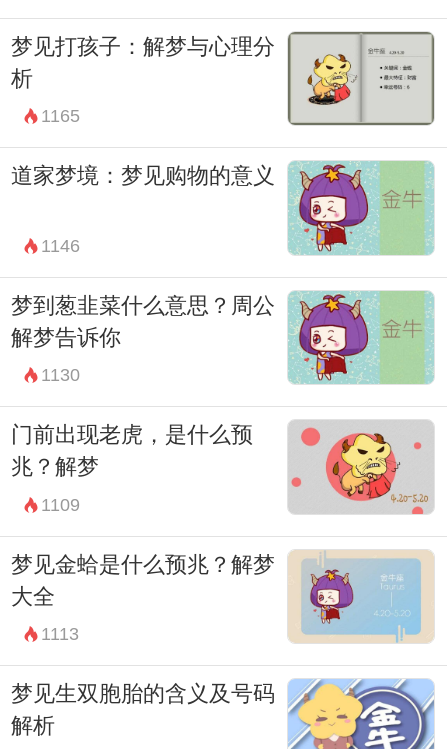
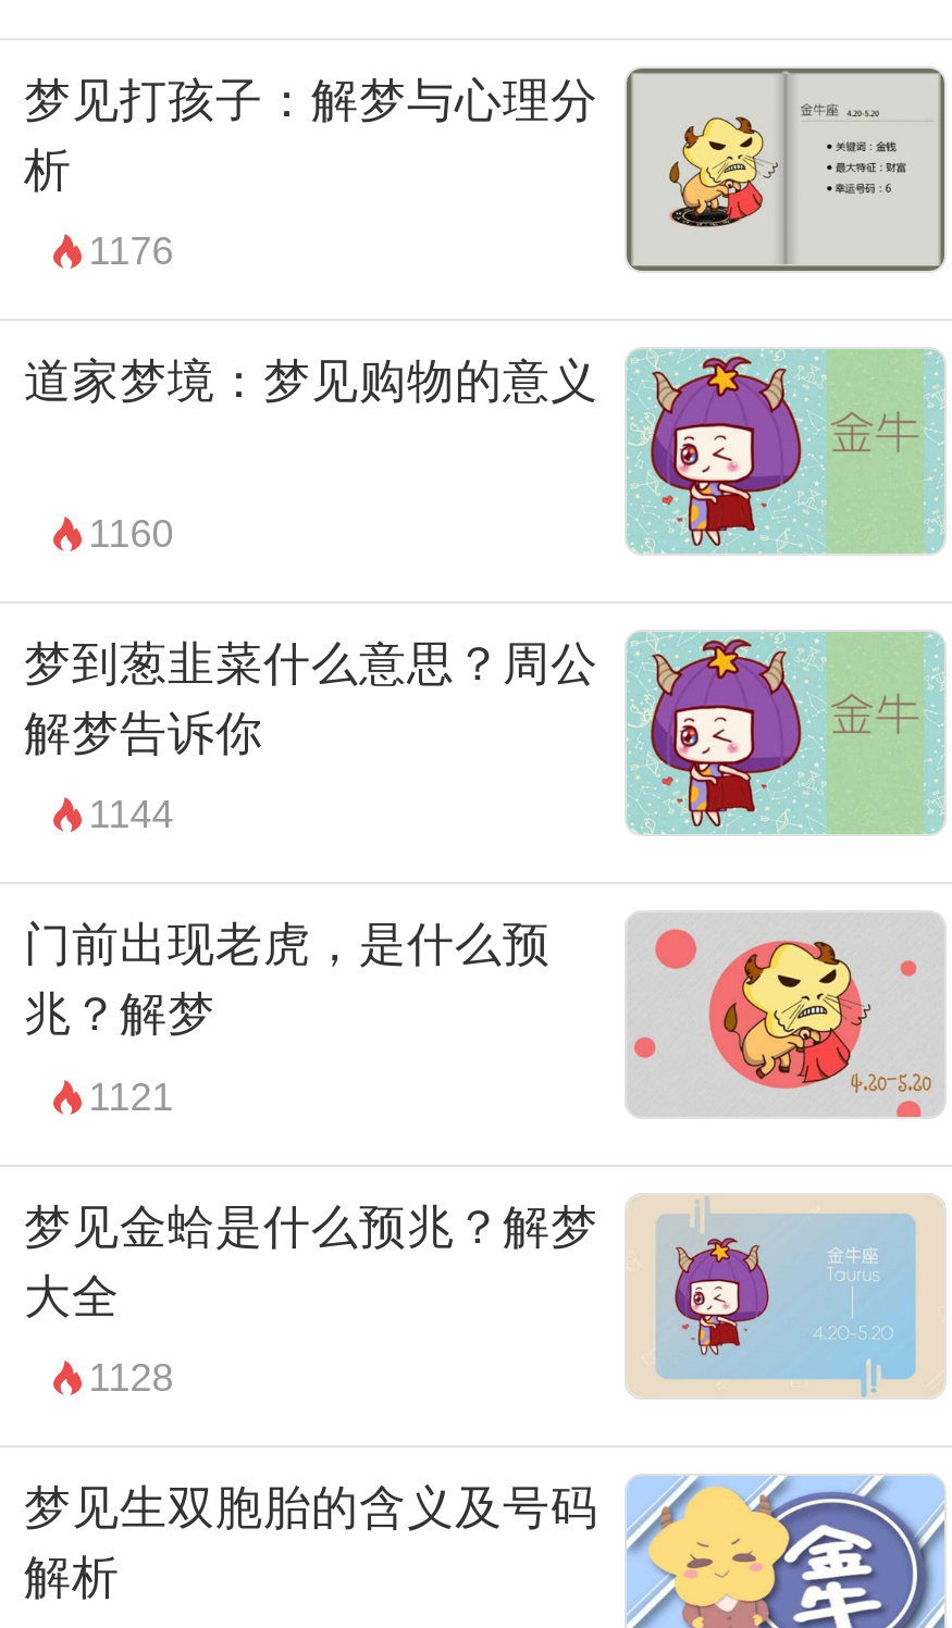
[41,106,80,126] 1165 -> [89,230,174,274] 1176
[41,236,80,256] 1146 -> [89,512,174,555] 1160
[41,365,80,385] 1130 -> [89,793,174,837] 1144
[41,495,80,515] 1109 -> [89,1075,174,1118] 1121
[41,624,79,644] 1113 -> [89,1356,174,1400] 1128

